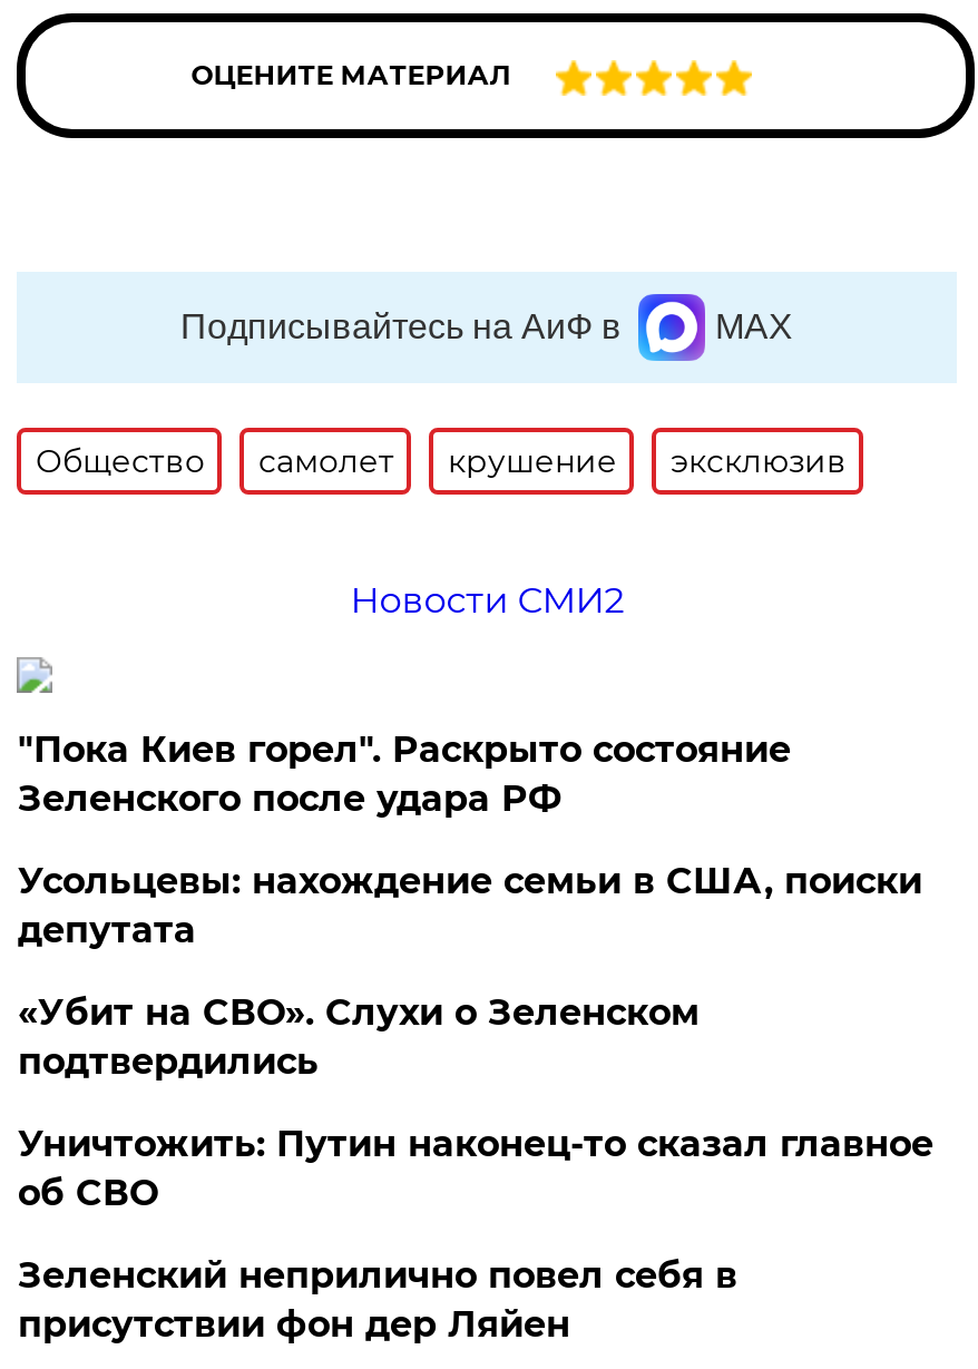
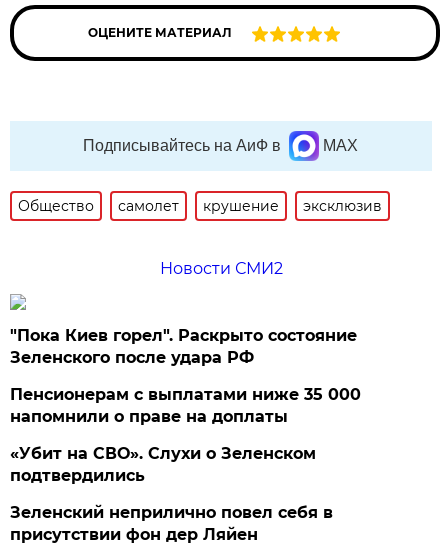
[18,860,922,951] Усольцевы: нахождение семьи в США, поиски | депутата -> [10,385,361,426] Пенсионерам с выплатами ниже 35 000 | напомнили о праве на доплаты
[18,1123,933,1214] Уничтожить: Путин наконец-то сказал главное | об СВО -> none

